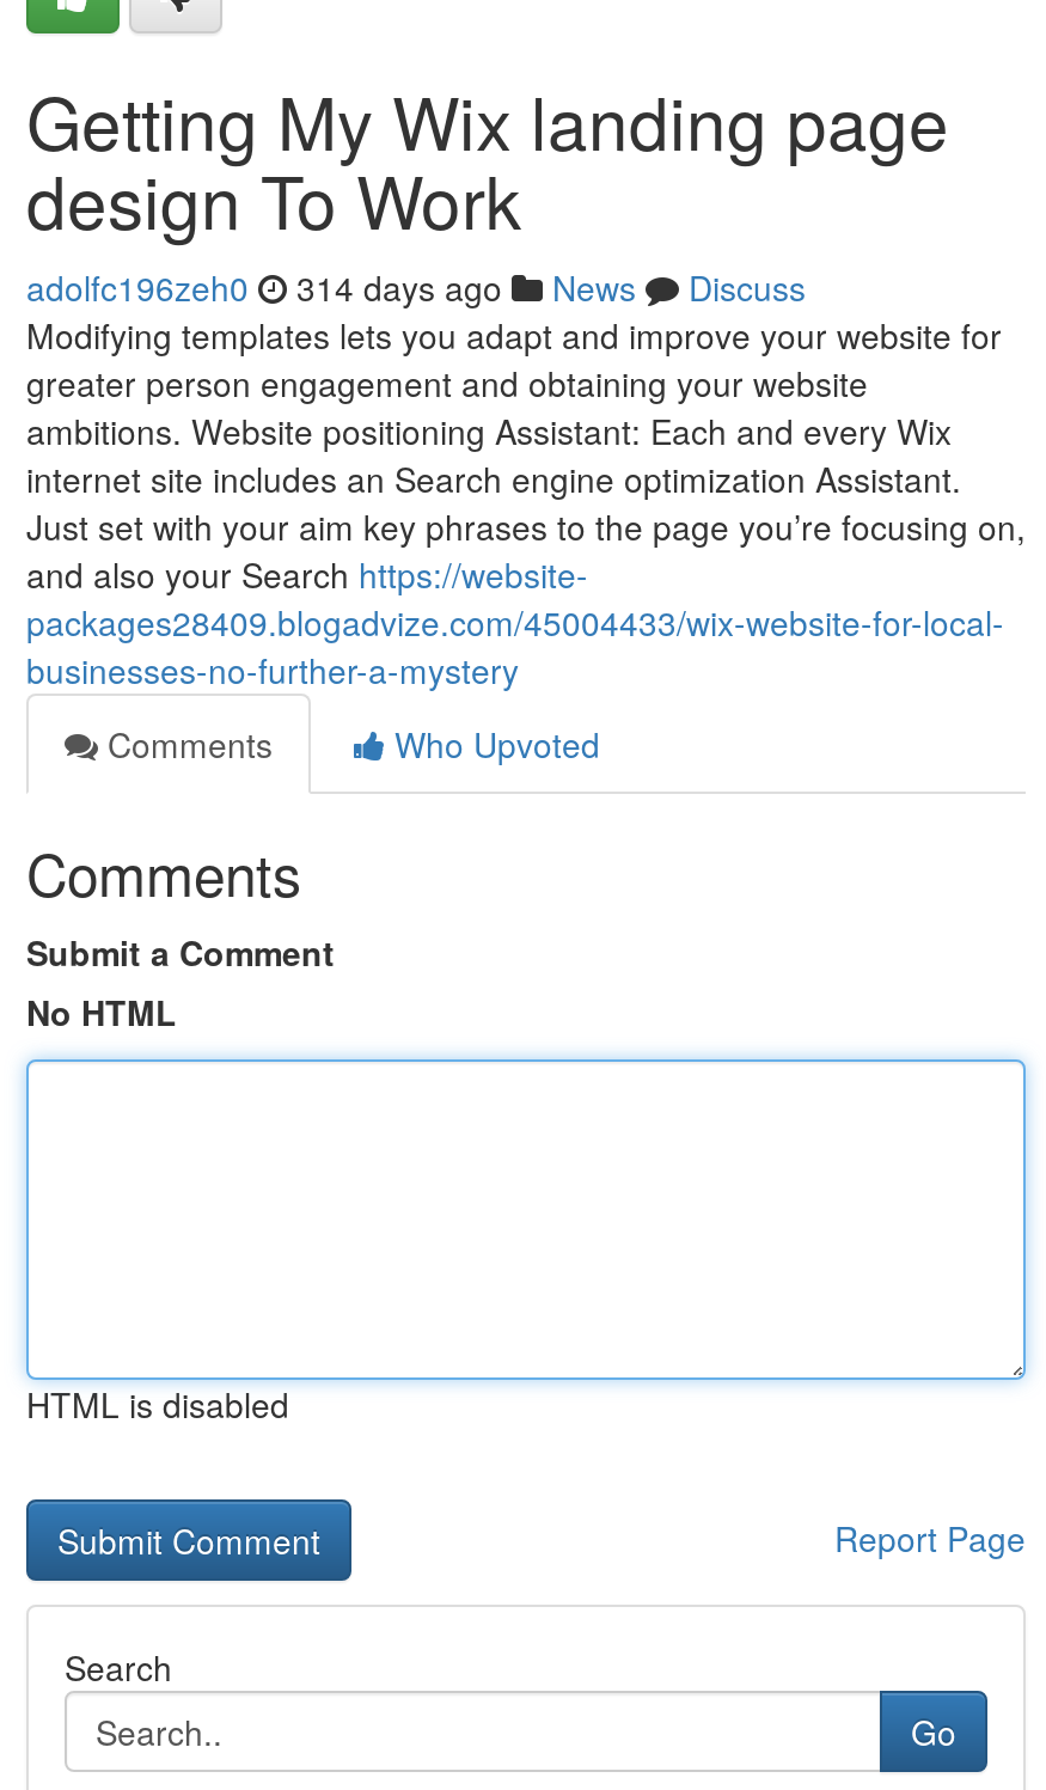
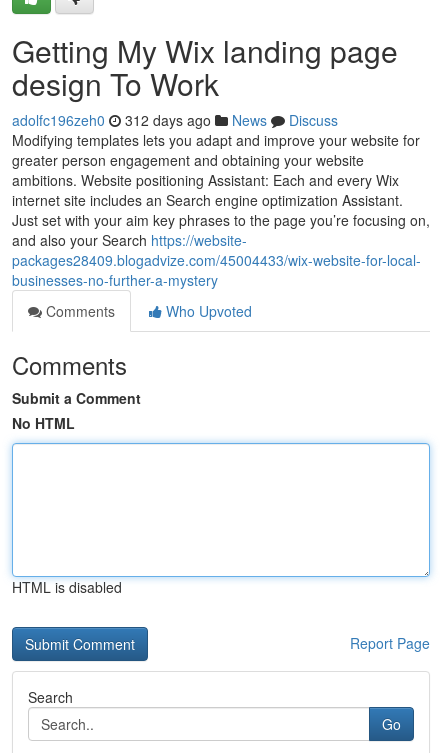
[26,263,806,311] adolfc196zeh0 314 days ago News Discuss -> [12,110,338,130] adolfc196zeh0 312 days ago News Discuss

